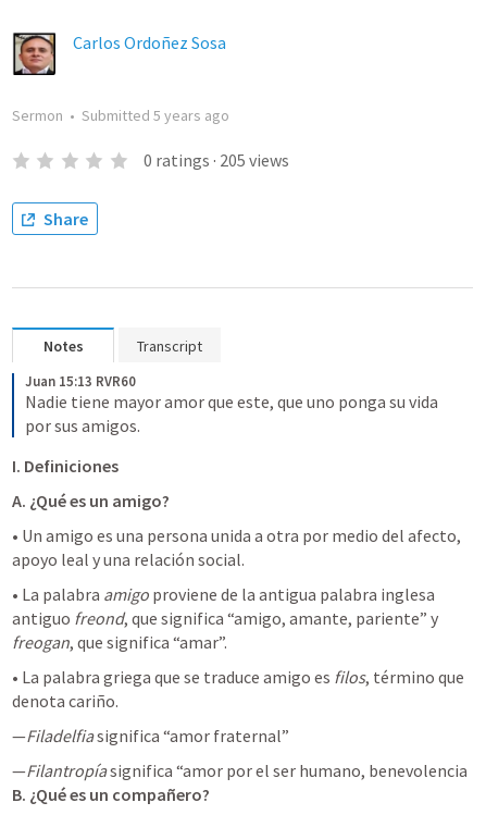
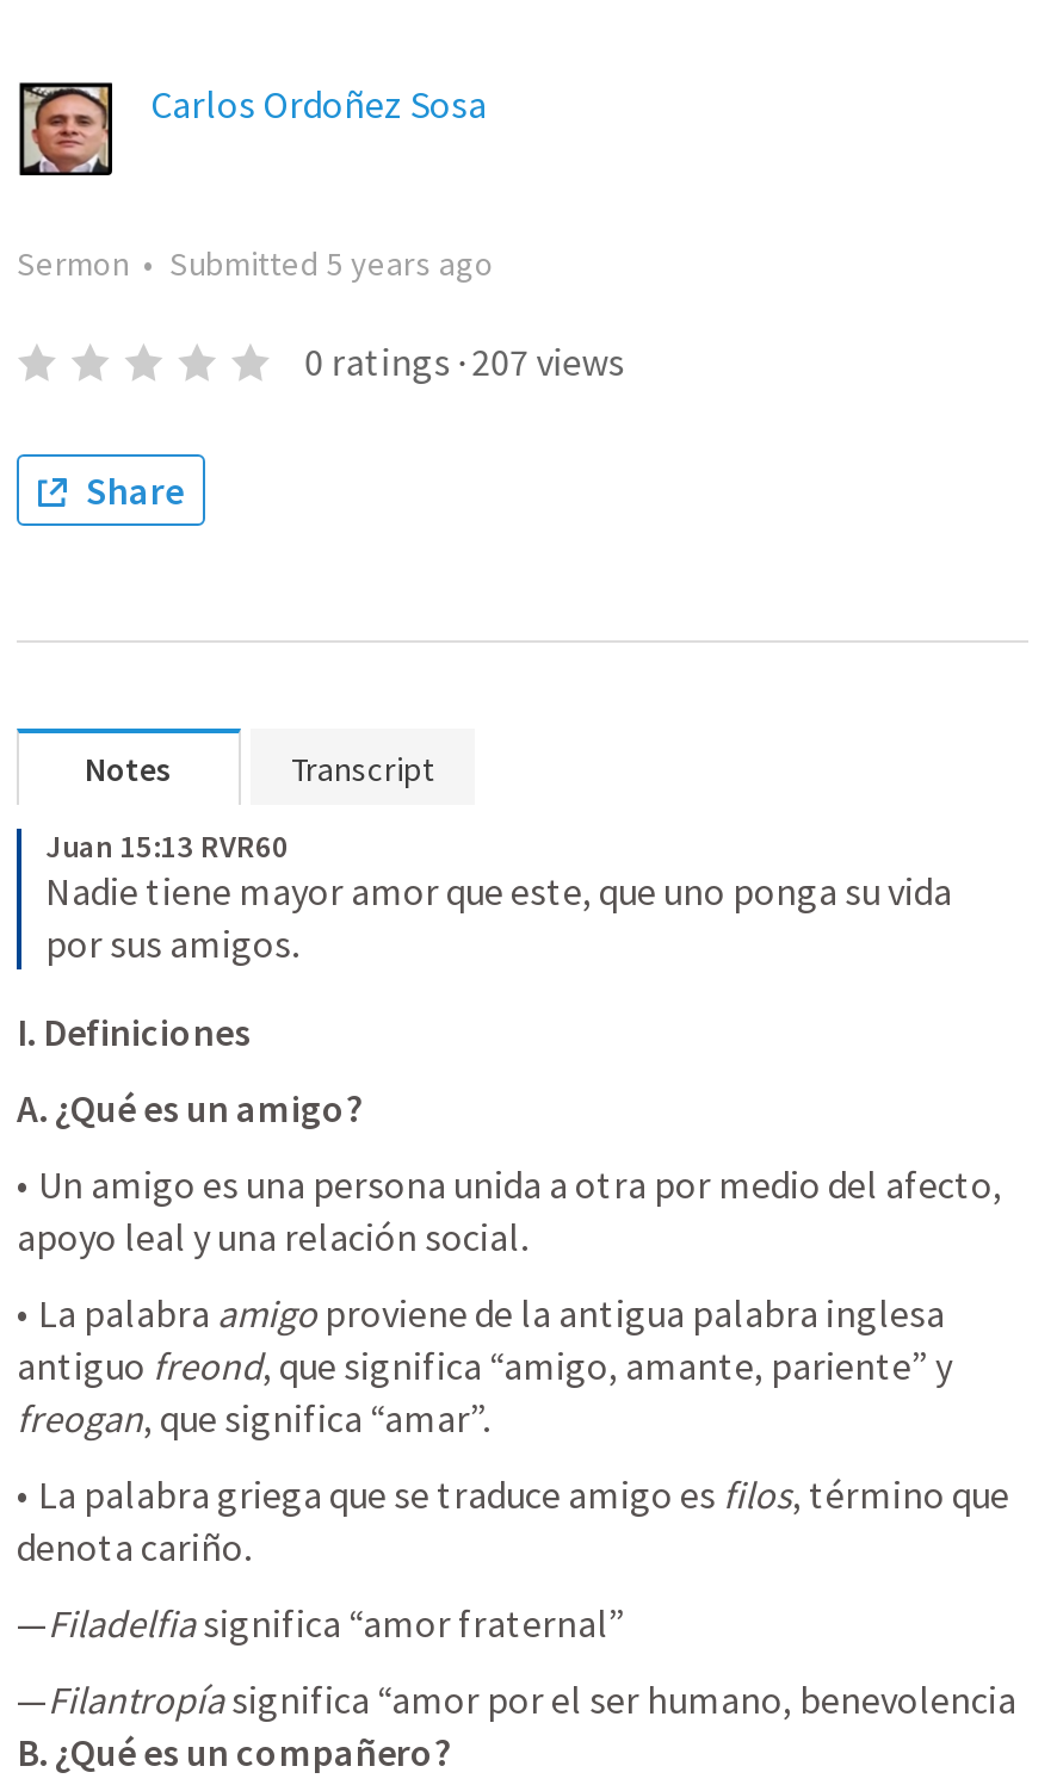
[143,149,289,171] 0 ratings · 205 views -> [305,337,624,385] 0 ratings · 207 views

